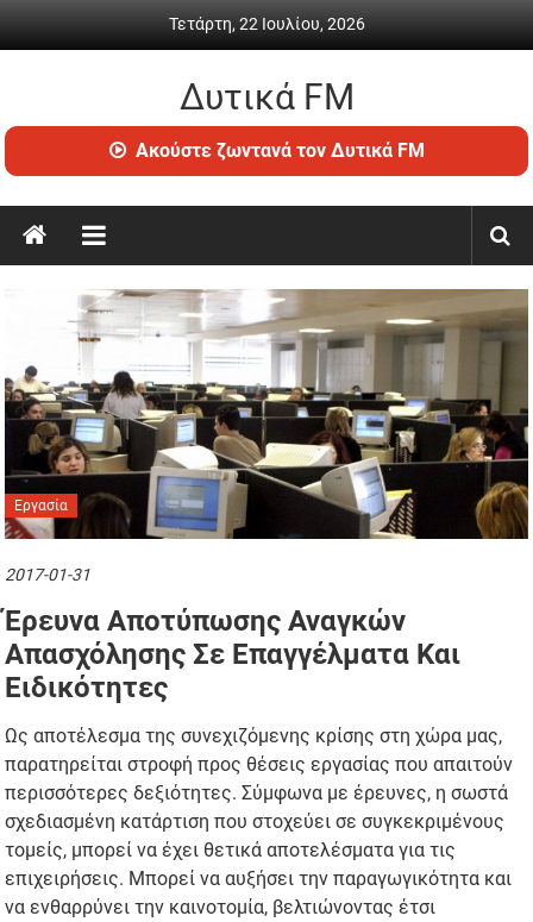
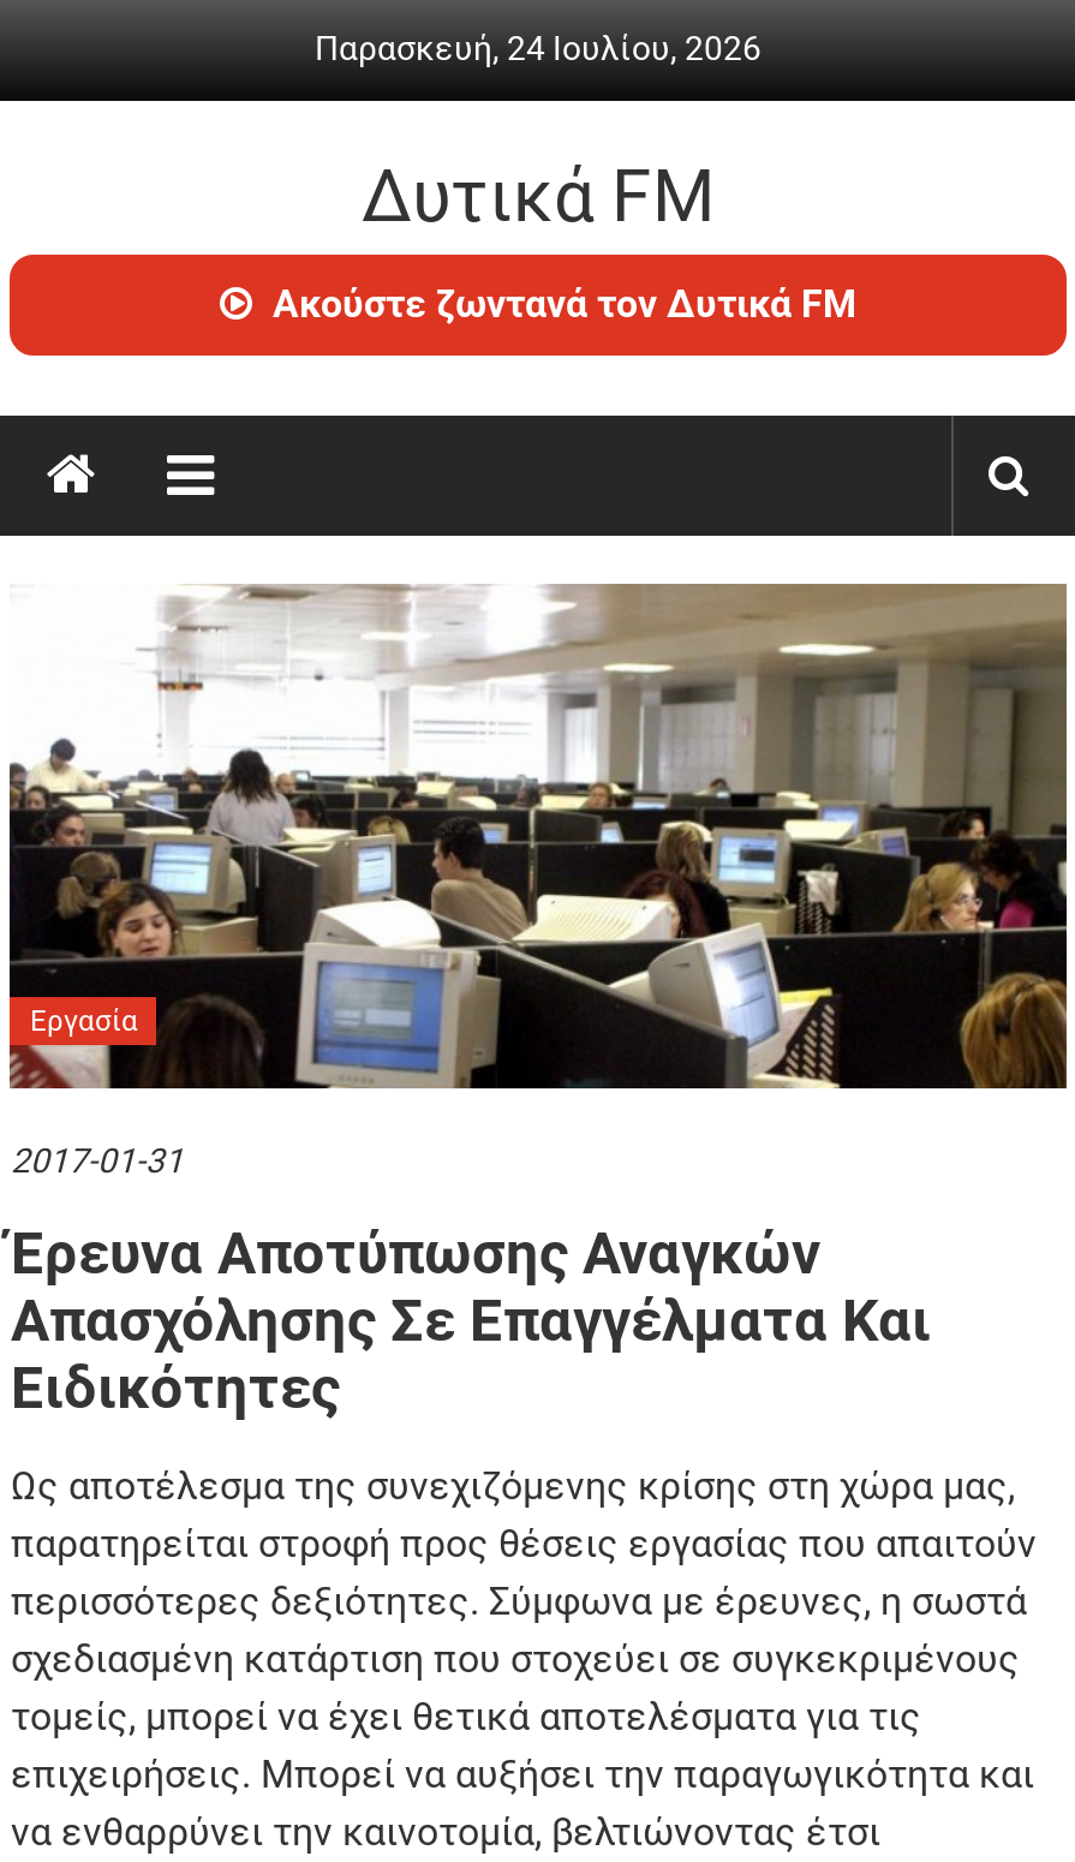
[168,14,365,33] Τετάρτη, 22 Ιουλίου, 2026 -> [315,29,762,67] Παρασκευή, 24 Ιουλίου, 2026

